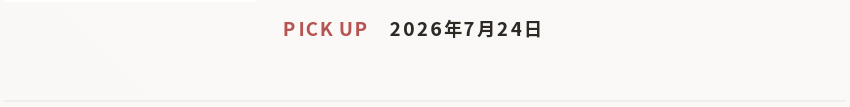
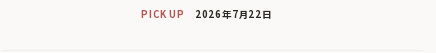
[283,14,544,42] PICK UP 2026年7月24日 -> [141,7,272,21] PICK UP 2026年7月22日

